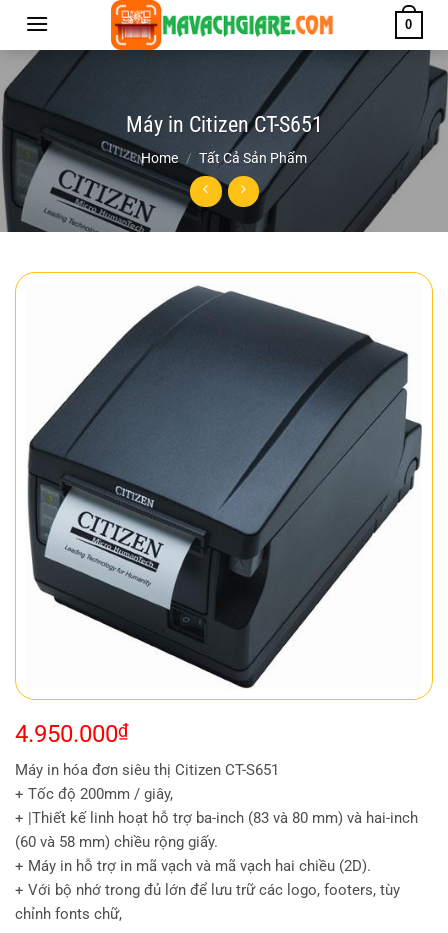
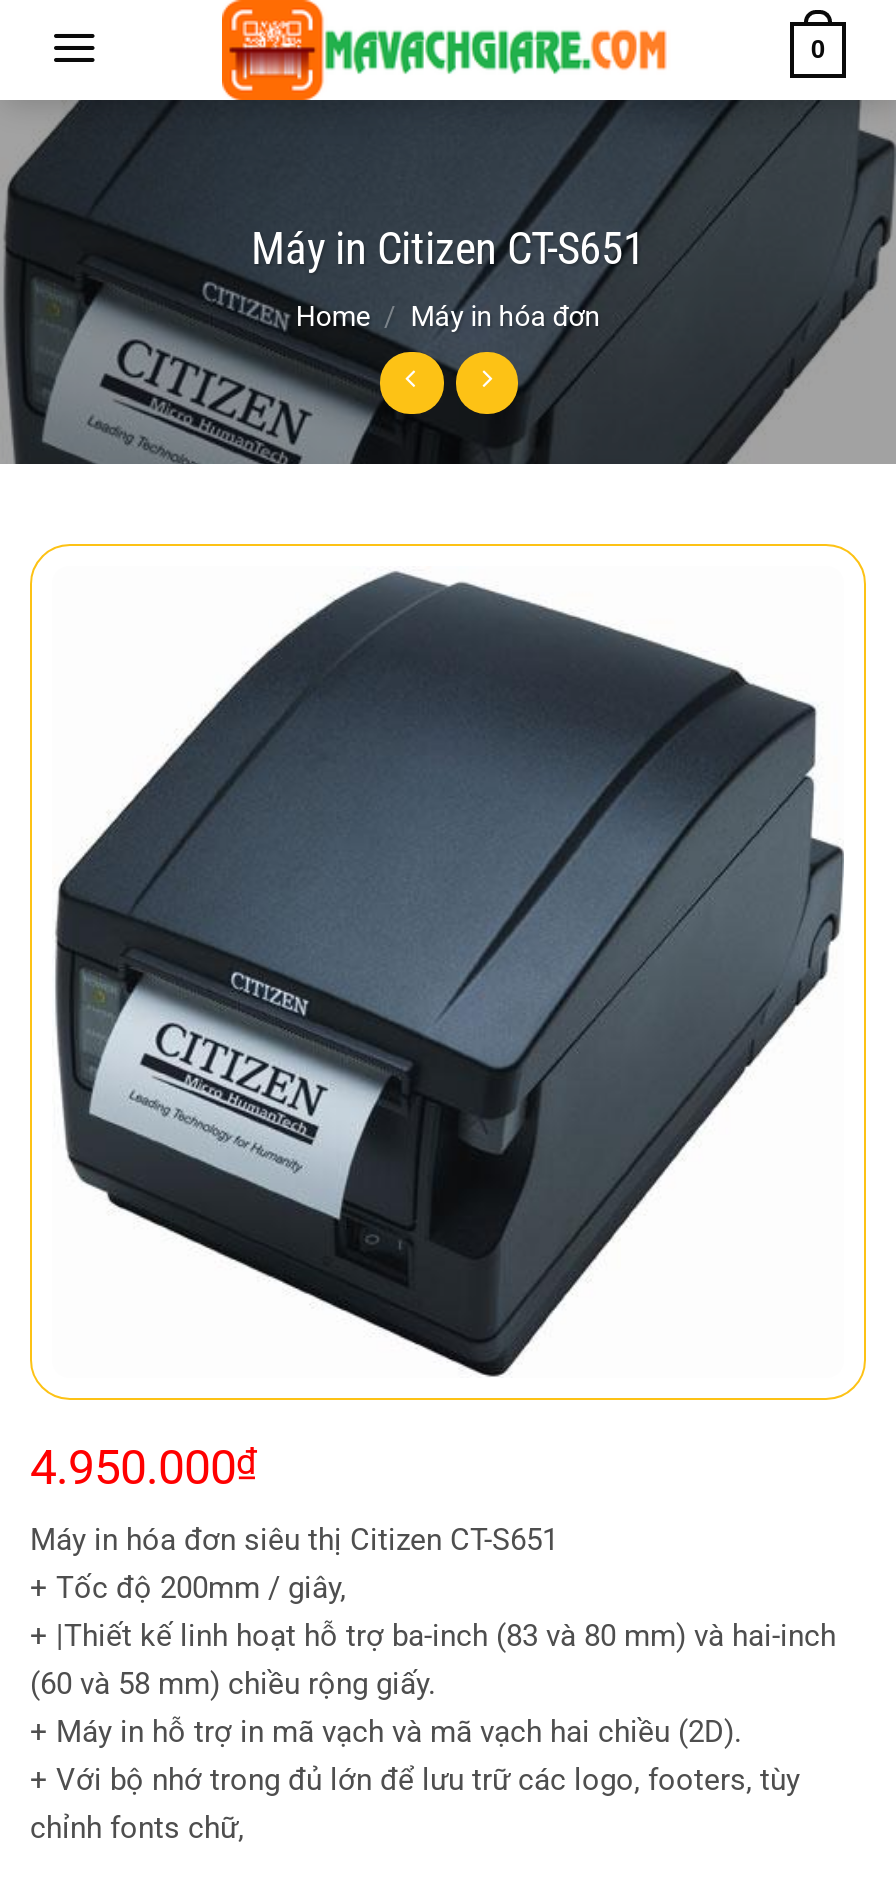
[141,150,307,166] Home / Tất Cả Sản Phẩm -> [296,300,600,332] Home / Máy in hóa đơn

